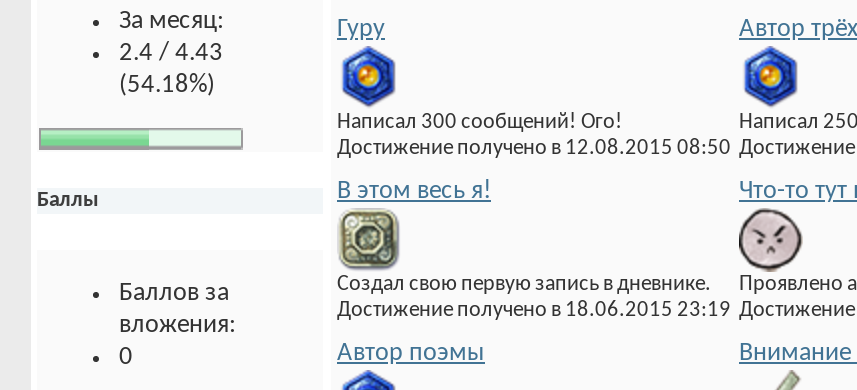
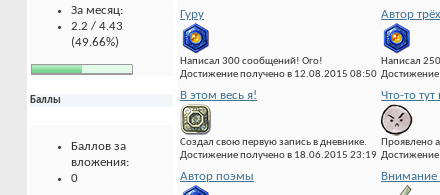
[119,39,223,65] 2.4 / 4.43 -> [71,20,123,33] 2.2 / 4.43
[119,71,215,97] (54.18%) -> [71,36,119,49] (49.66%)

